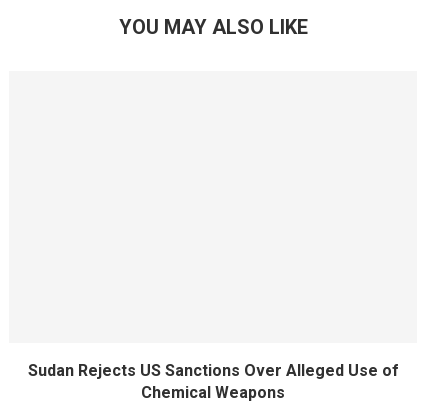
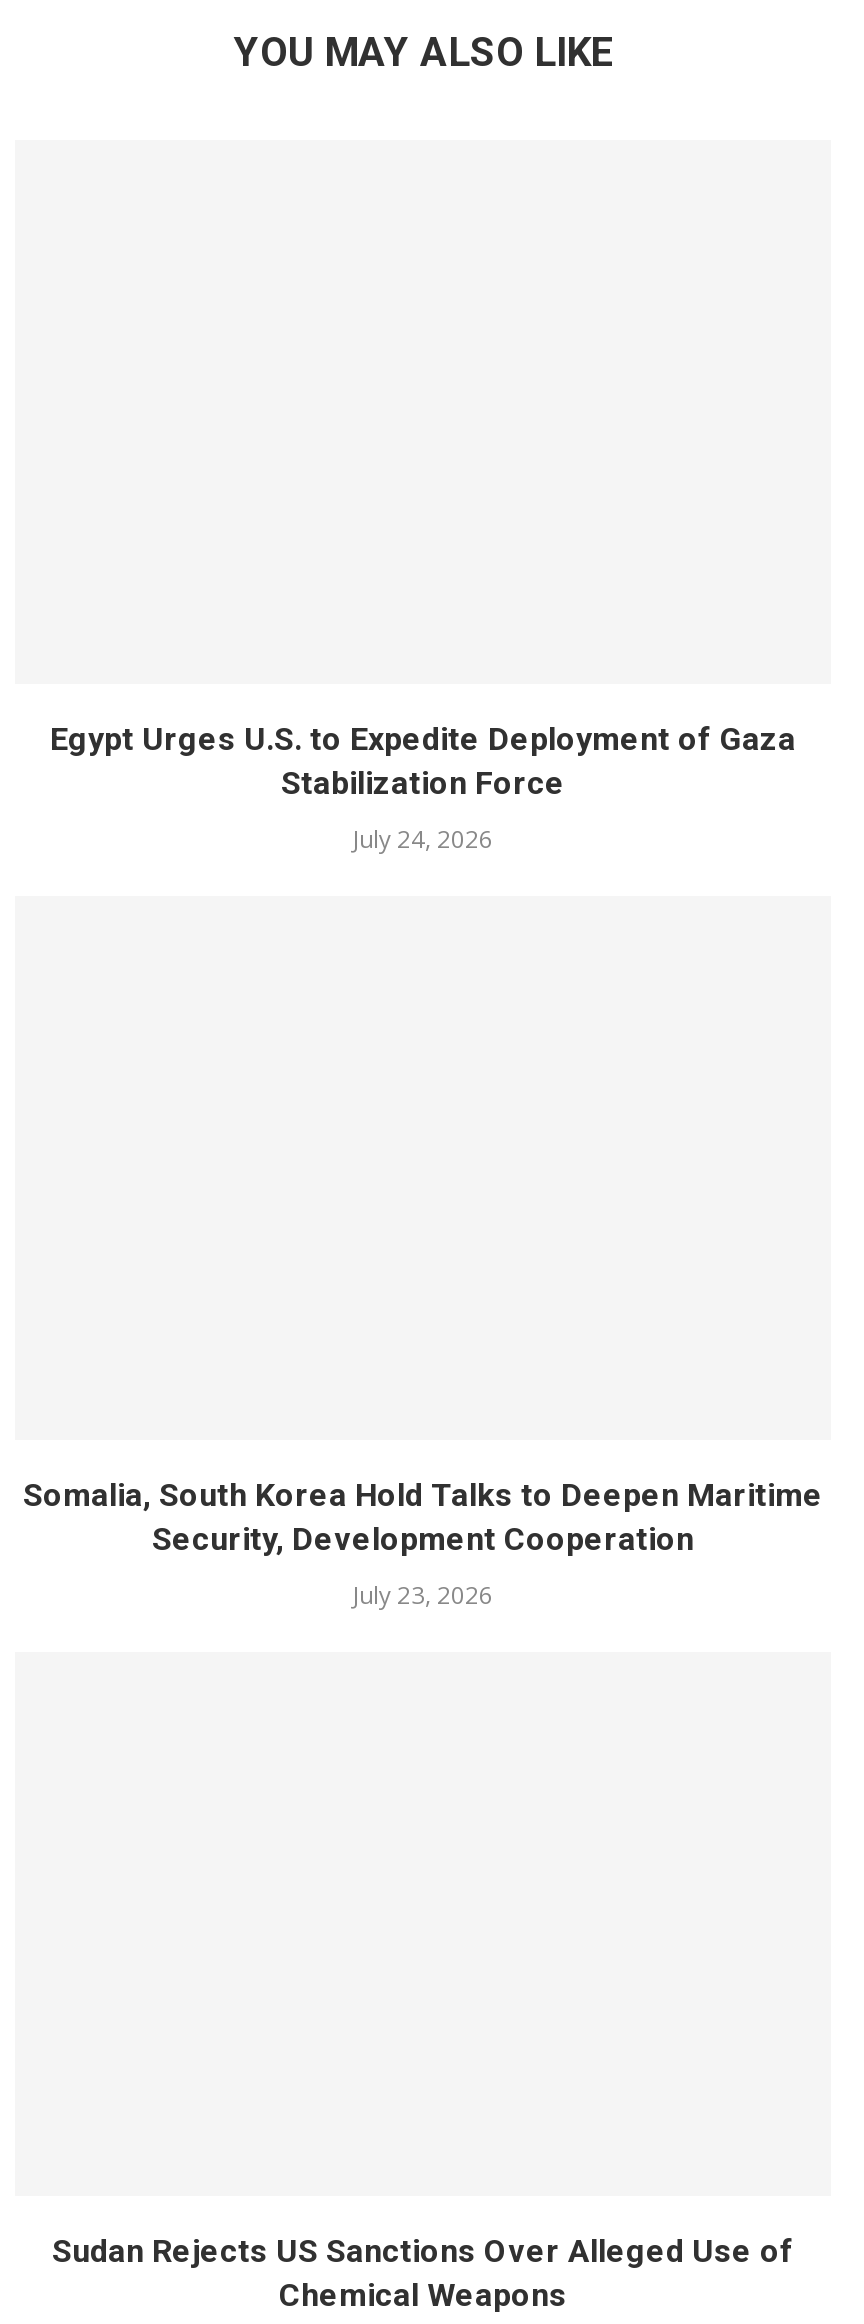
none -> [23,1476,823,1612] Somalia, South Korea Hold Talks to Deepen Maritime | Security, Development Cooperation | July 23, 2026
none -> [50,720,796,856] Egypt Urges U.S. to Expedite Deployment of Gaza | Stabilization Force | July 24, 2026

